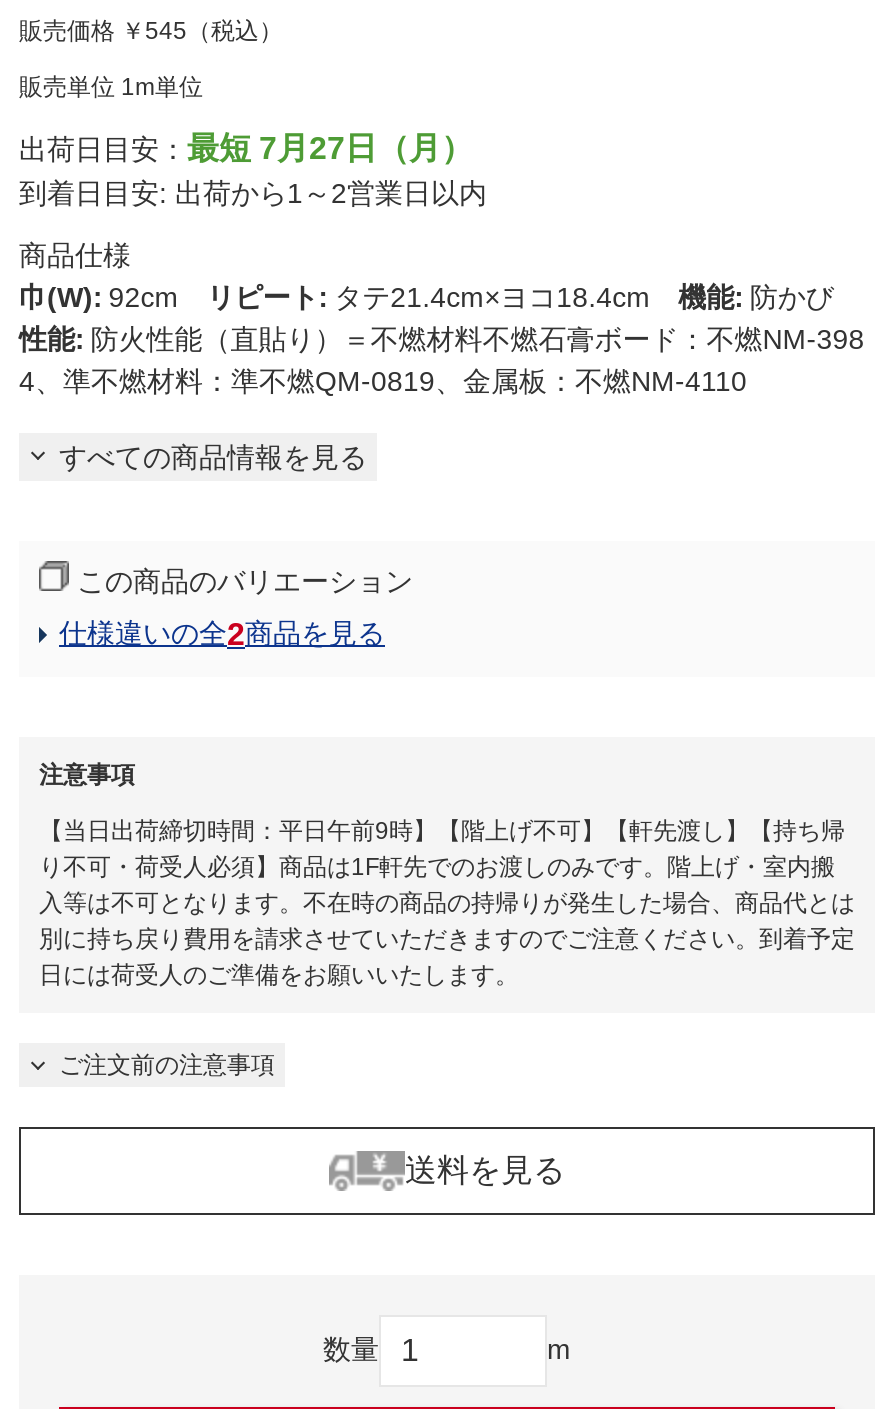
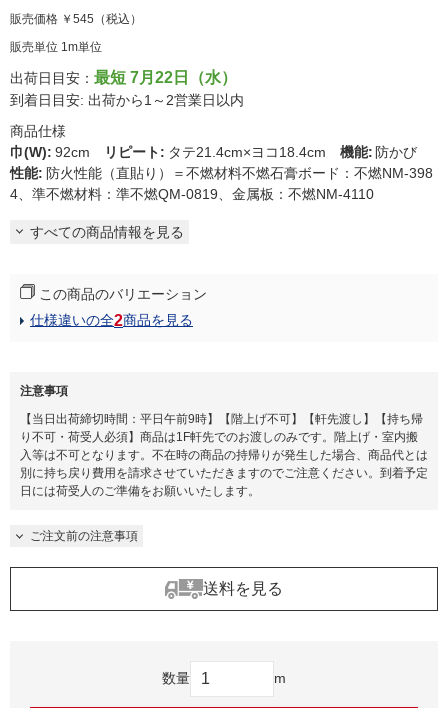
[19,130,473,164] 出荷日目安：最短 7月27日（月） -> [10,69,237,86] 出荷日目安：最短 7月22日（水）

